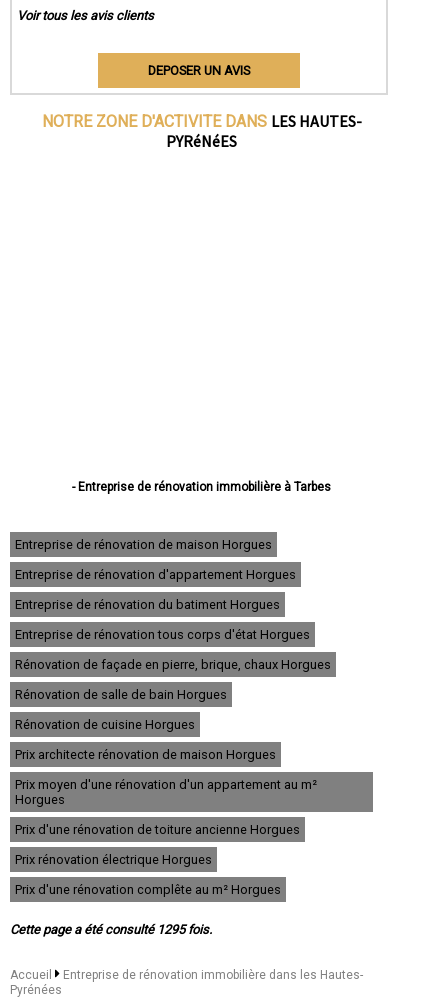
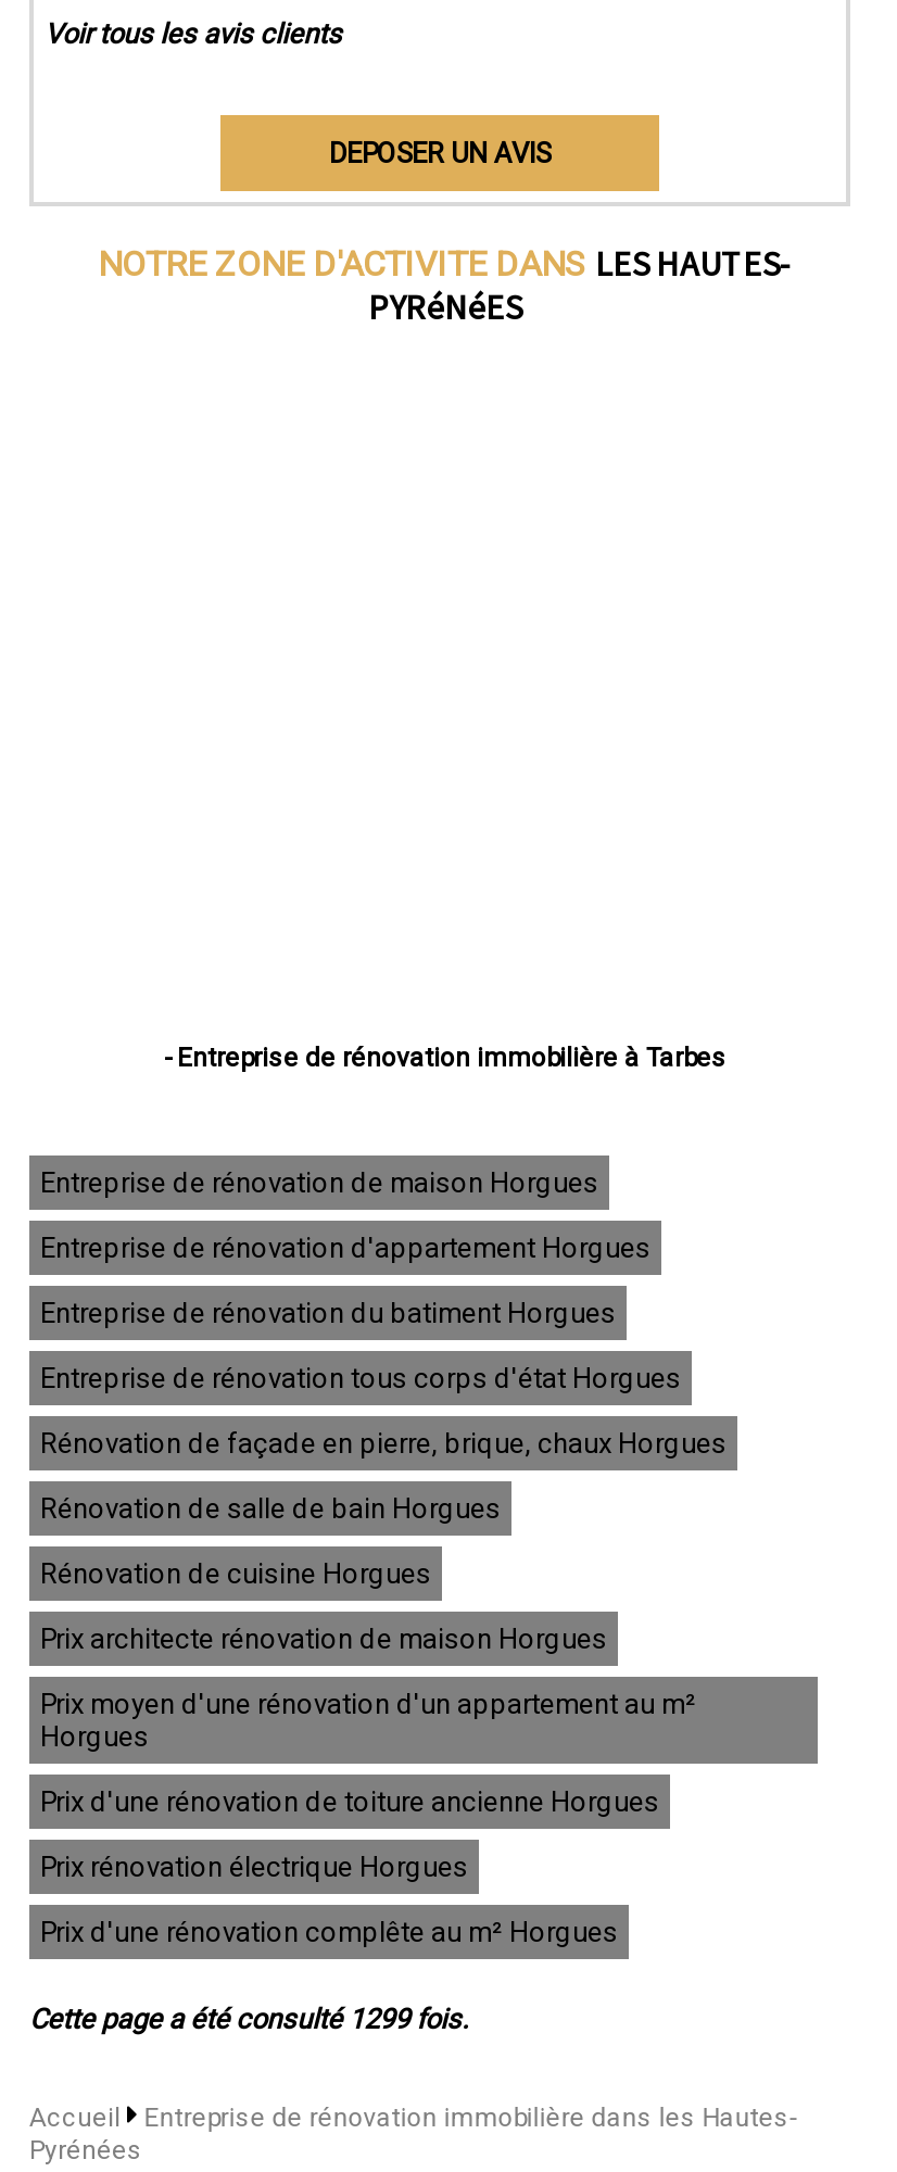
[10,921,212,936] Cette page a été consulté 1295 fois. -> [29,2001,468,2034] Cette page a été consulté 1299 fois.

